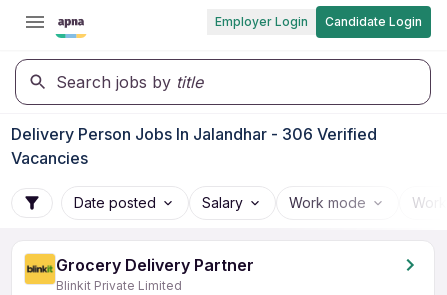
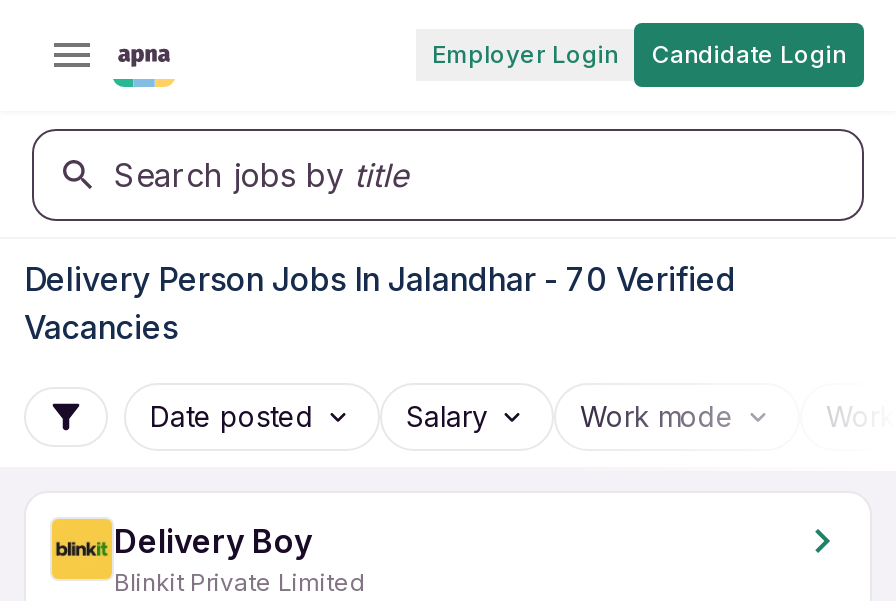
[11,124,377,144] Delivery Person Jobs In Jalandhar - 306 Verified -> [24,259,736,299] Delivery Person Jobs In Jalandhar - 70 Verified
[56,255,254,275] Grocery Delivery Partner -> [114,521,312,561] Delivery Boy

